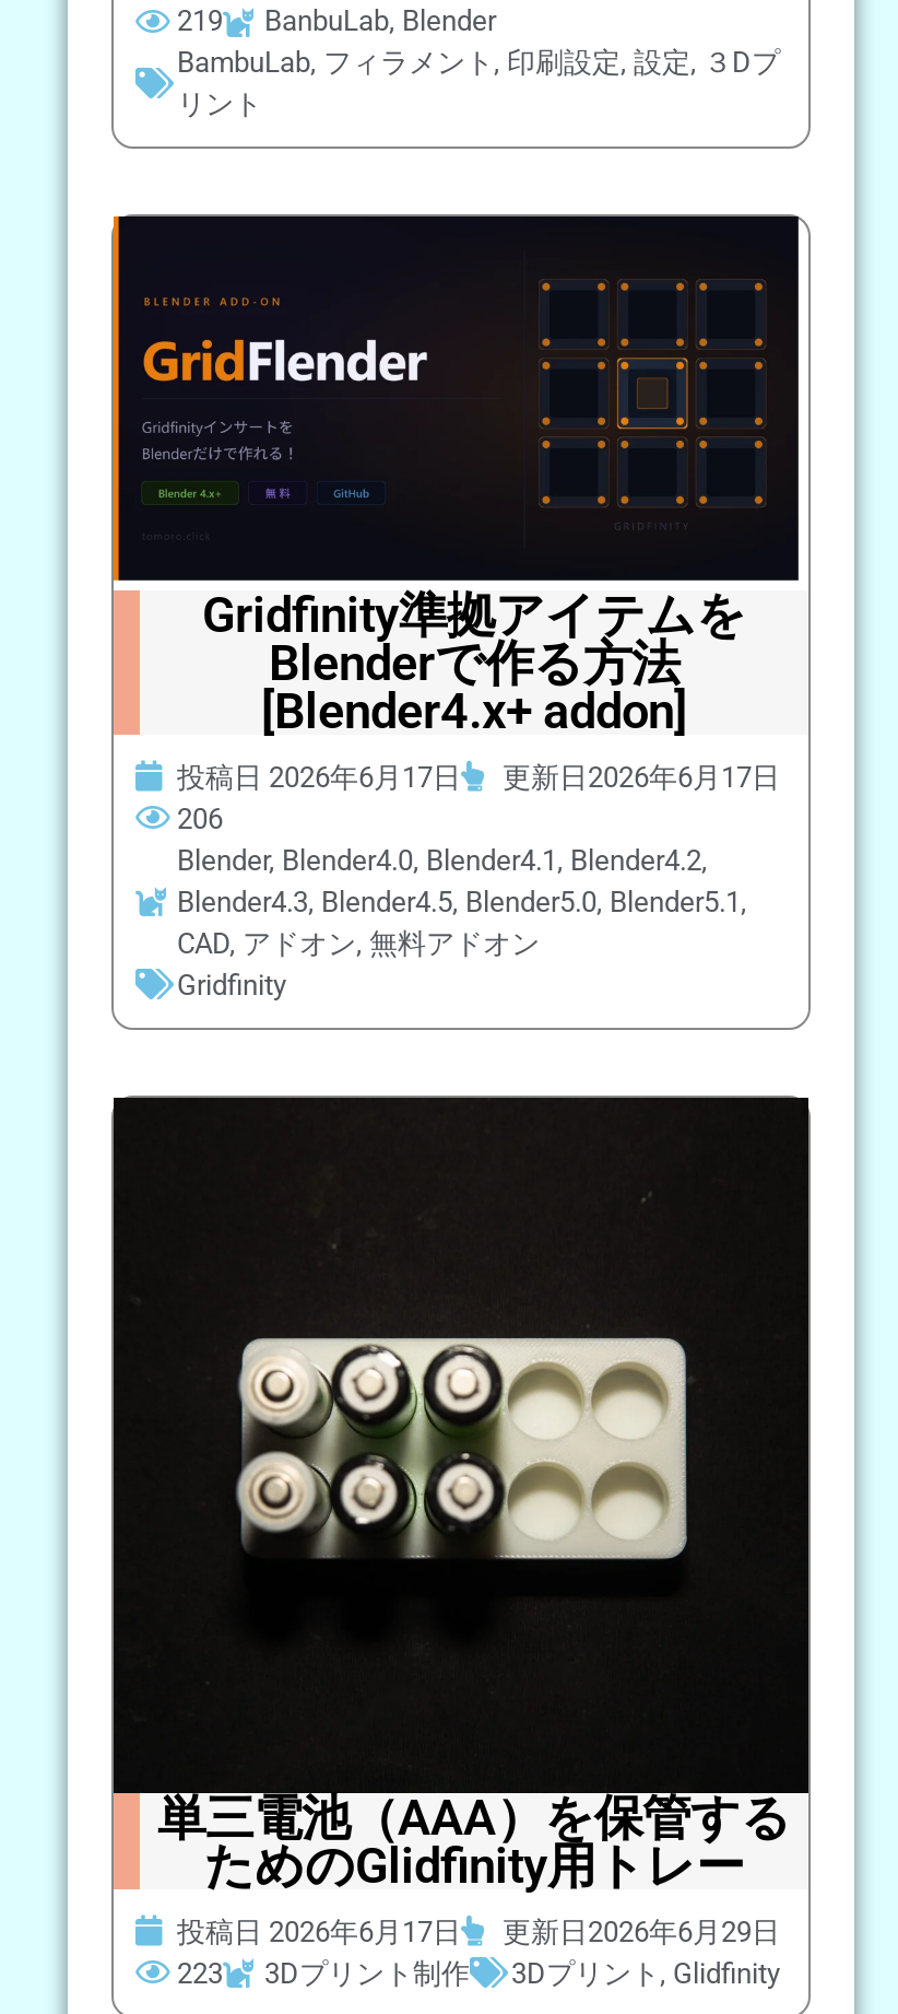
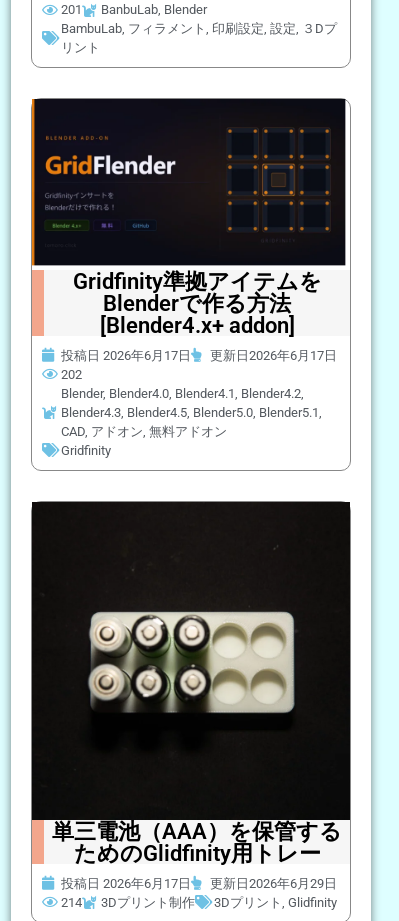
[177,5,496,38] 219 BanbuLab, Blender -> [61,2,207,17] 201 BanbuLab, Blender
[177,802,223,835] 206 -> [61,367,82,382] 202
[177,1956,780,1989] 223 3Dプリント制作 3Dプリント, Glidfinity -> [61,895,337,910] 214 3Dプリント制作 3Dプリント, Glidfinity

